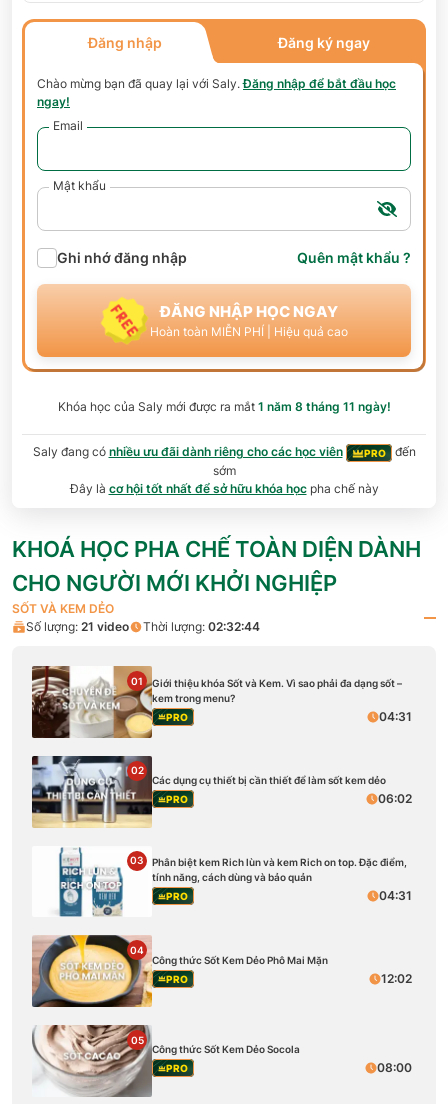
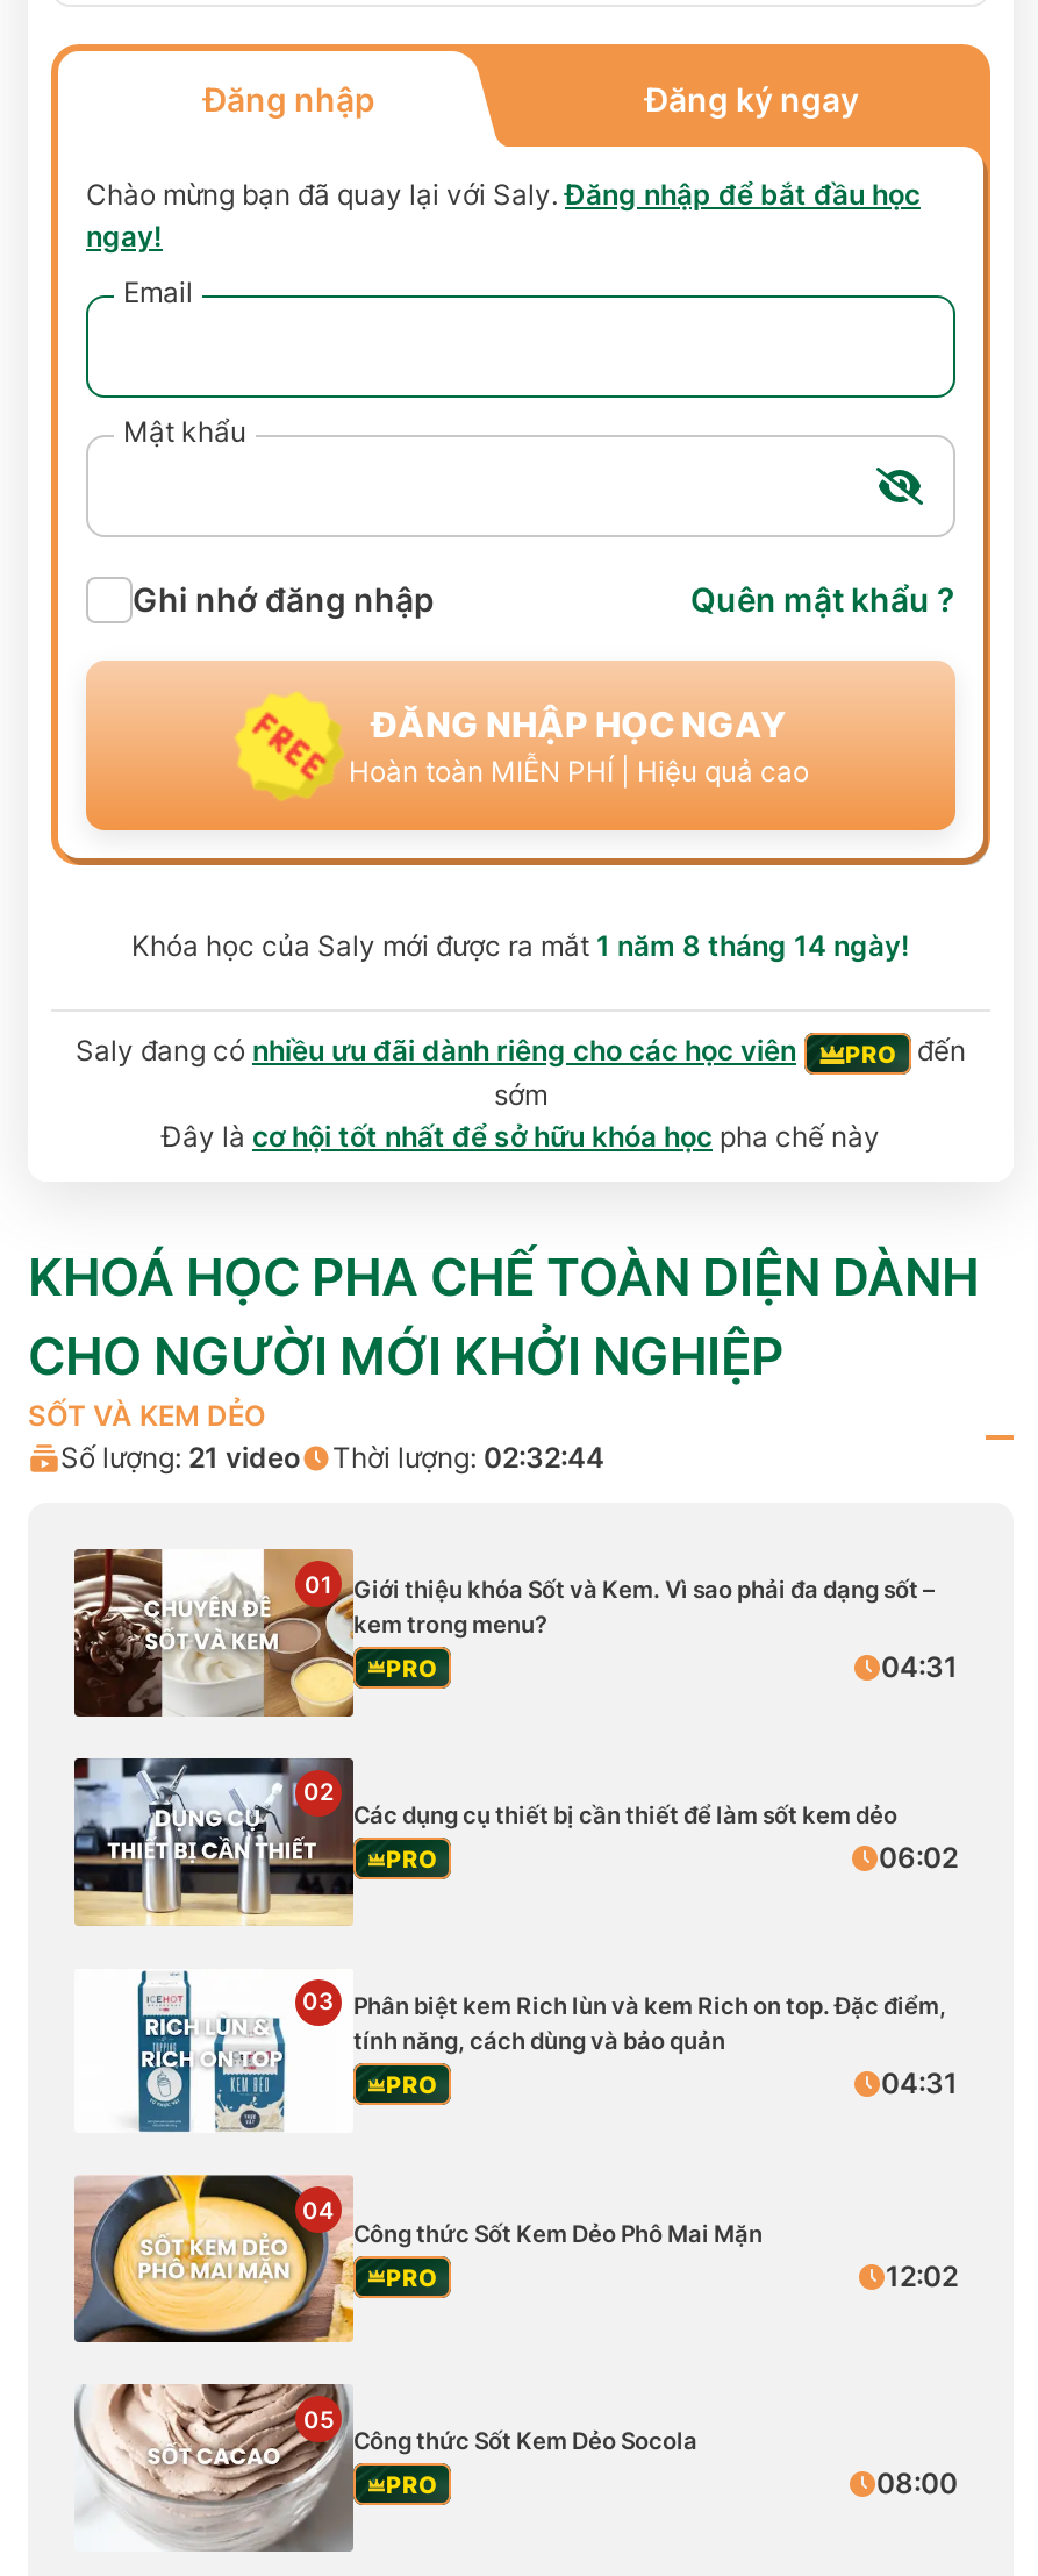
[57,399,390,414] Khóa học của Saly mới được ra mắt 1 năm 8 tháng 11 ngày! -> [131,929,910,964] Khóa học của Saly mới được ra mắt 1 năm 8 tháng 14 ngày!

